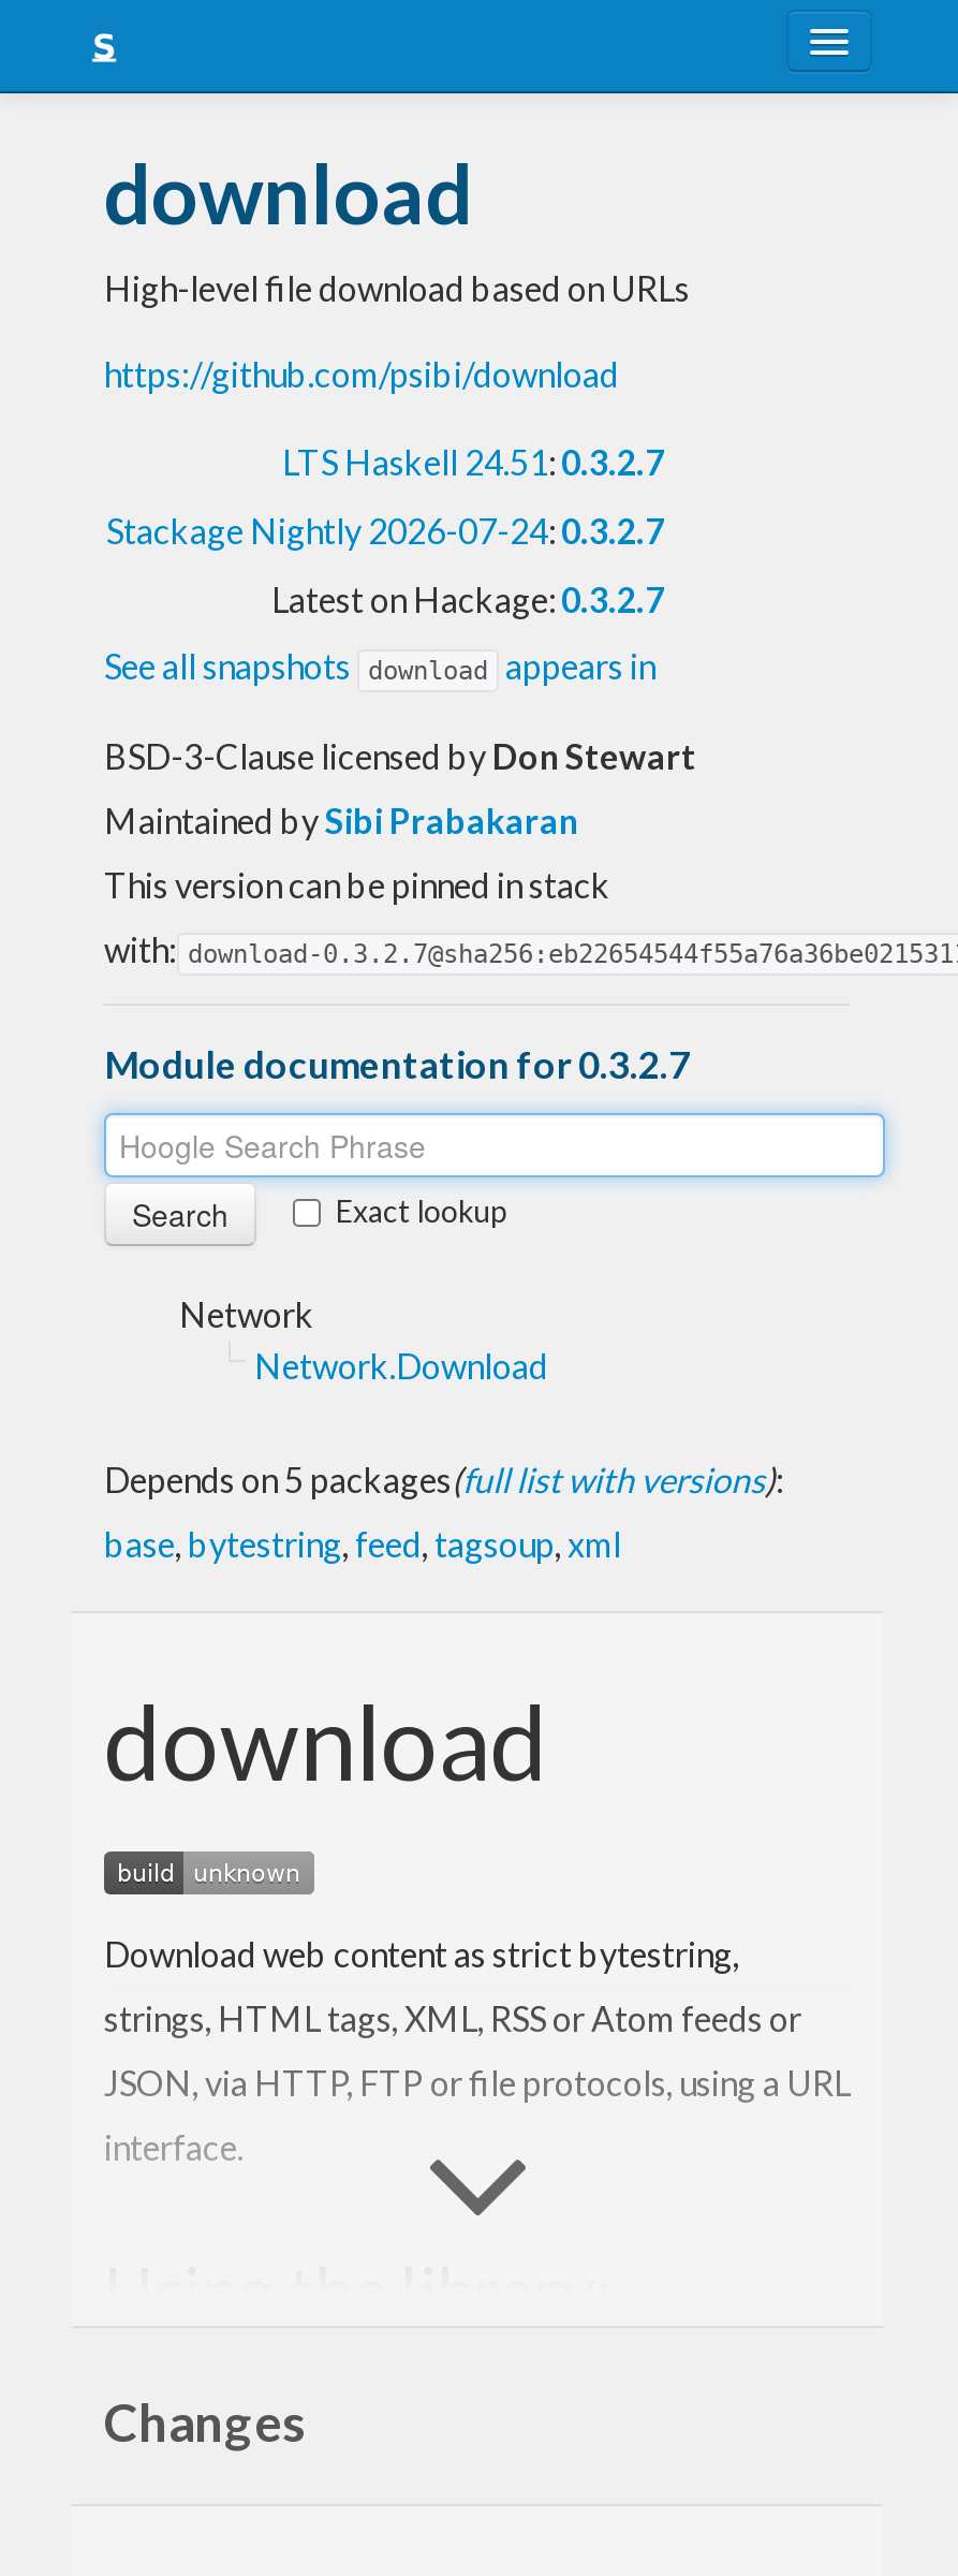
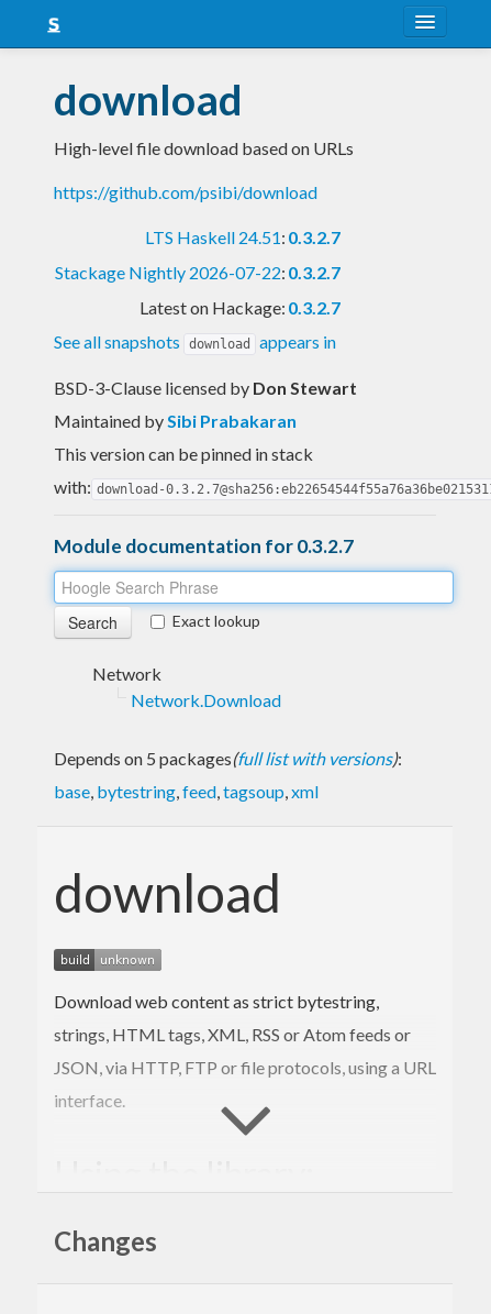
[106,510,664,550] Stackage Nightly 2026-07-24: 0.3.2.7 -> [55,262,341,282] Stackage Nightly 2026-07-22: 0.3.2.7

